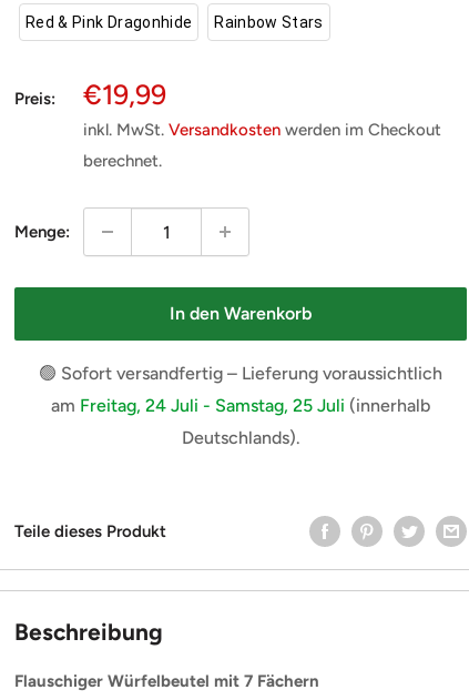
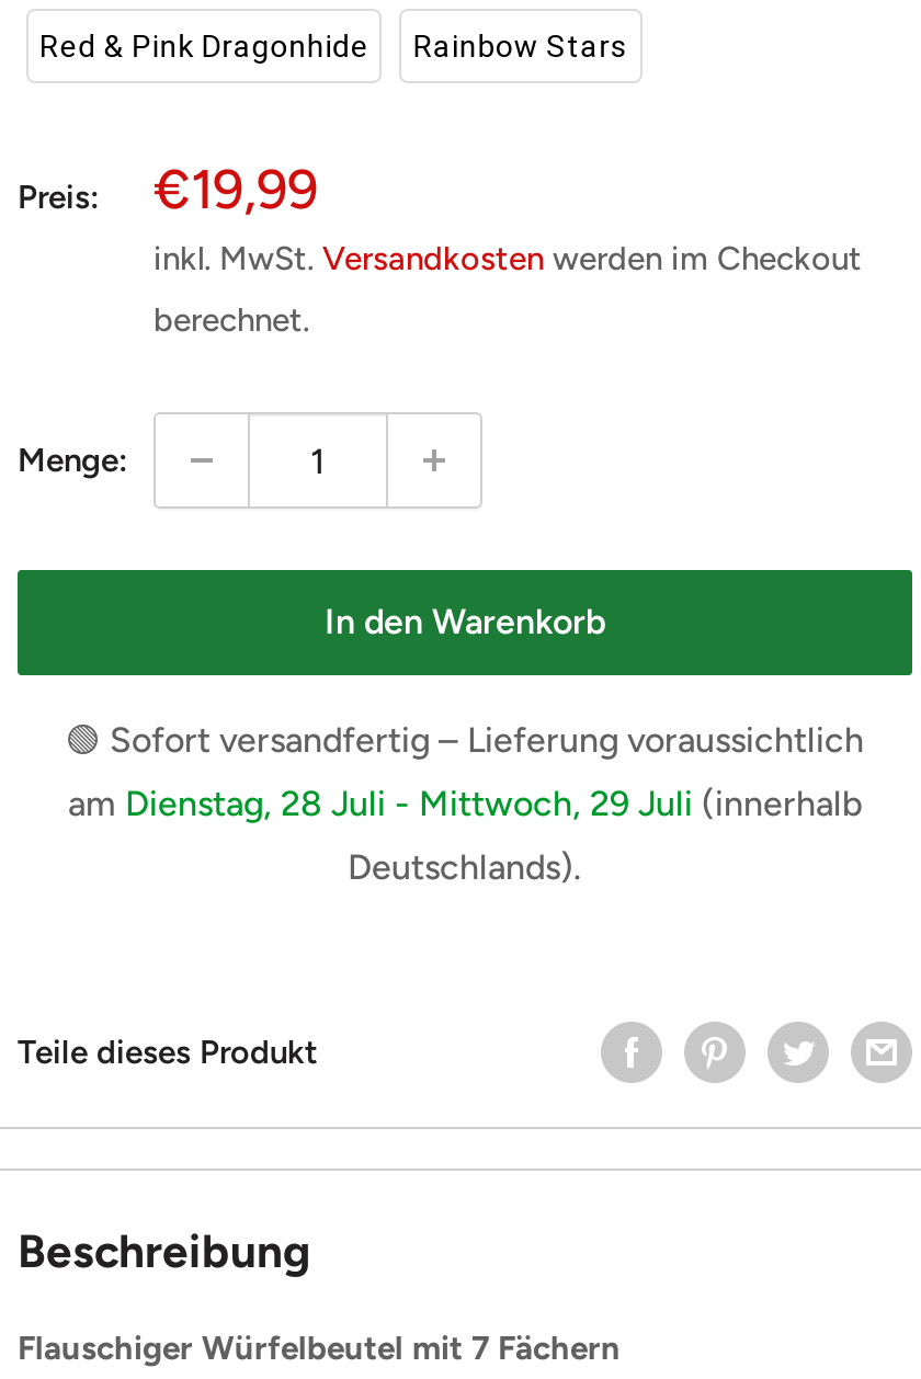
[51,395,430,416] am Freitag, 24 Juli - Samstag, 25 Juli (innerhalb -> [68,783,862,824] am Dienstag, 28 Juli - Mittwoch, 29 Juli (innerhalb

